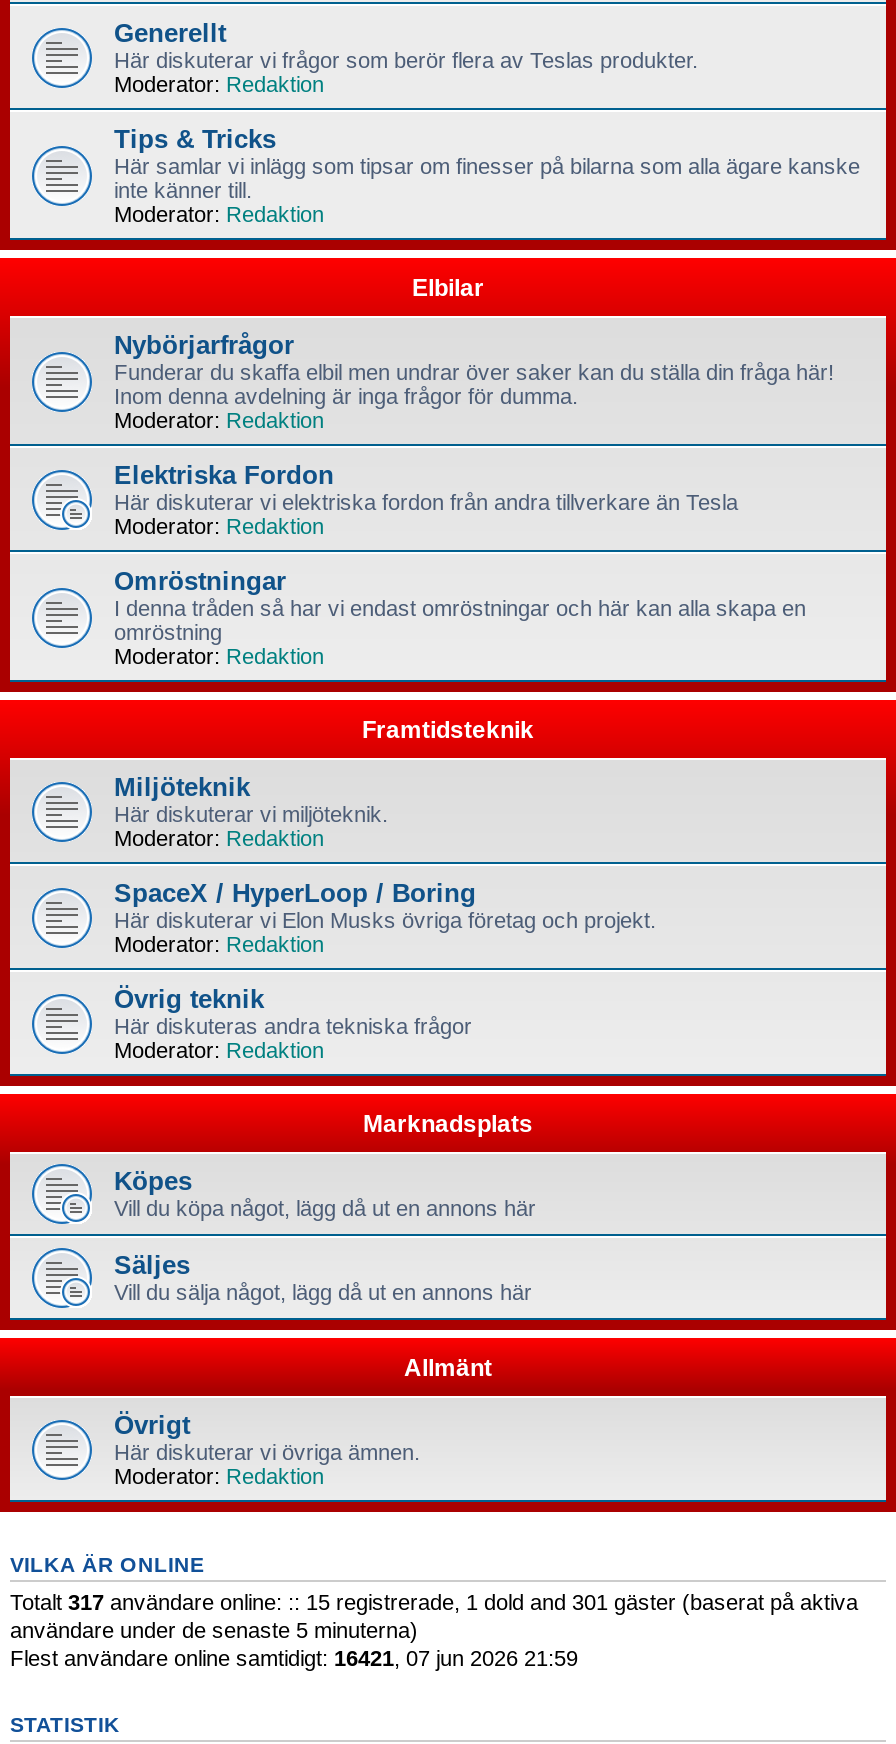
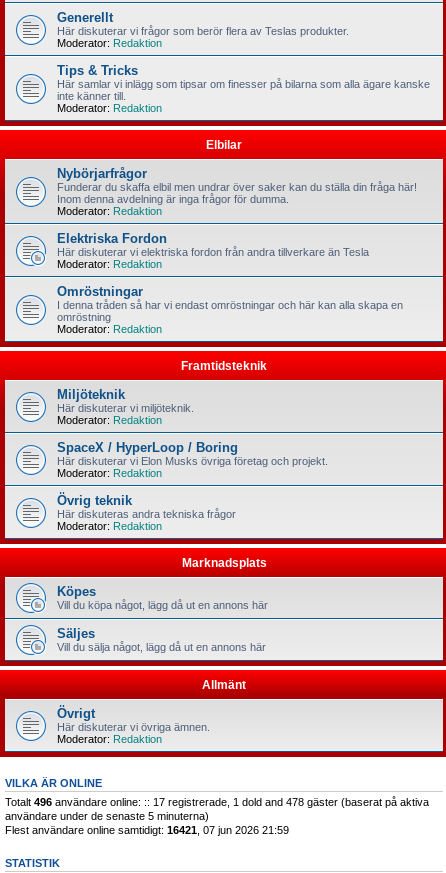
[10,1589,858,1613] Totalt 317 användare online: :: 15 registrerade, 1 dold and 301 gäster (baserat på aktiva -> [5,795,429,807] Totalt 496 användare online: :: 17 registrerade, 1 dold and 478 gäster (baserat på aktiva

